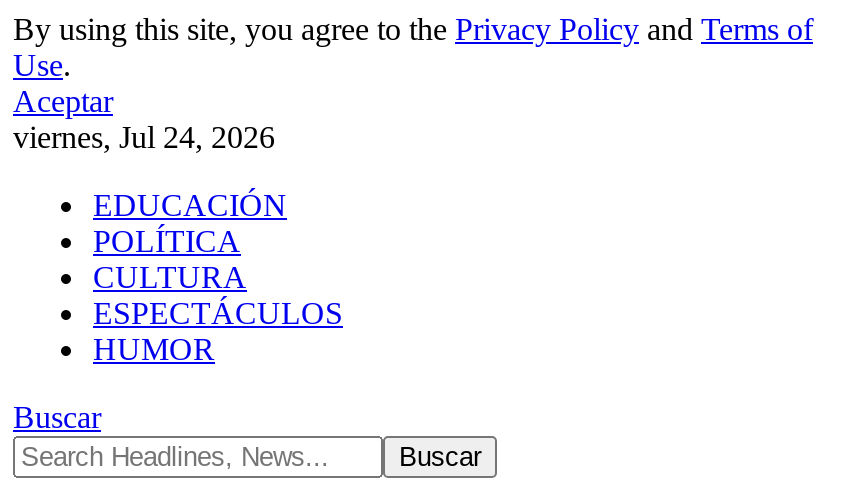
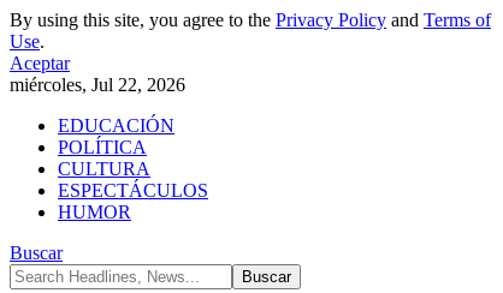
[13,120,275,154] viernes, Jul 24, 2026 -> [10,74,185,95] miércoles, Jul 22, 2026

